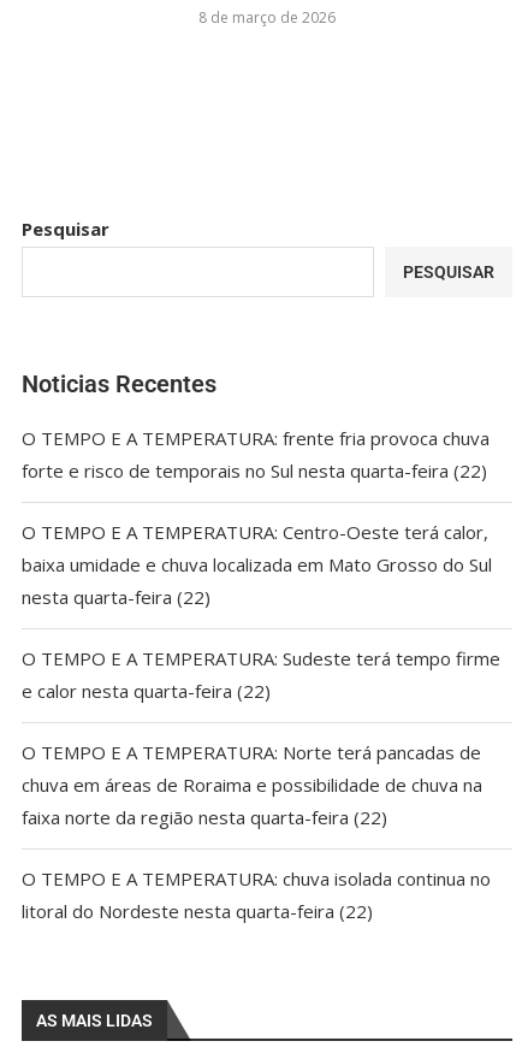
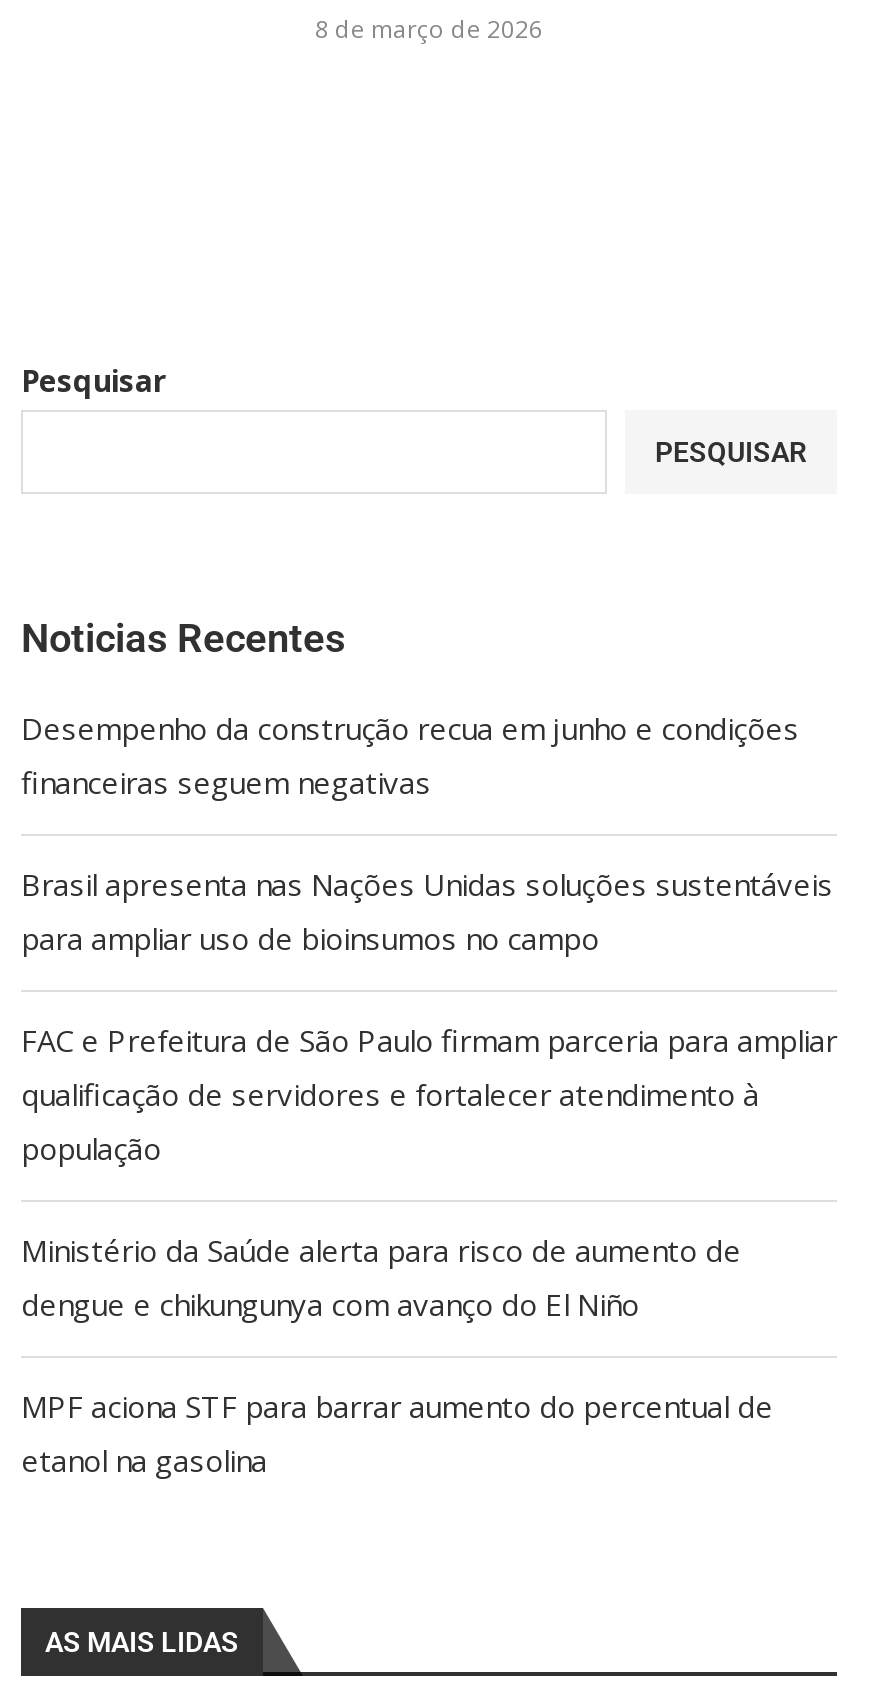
[22,426,490,483] O TEMPO E A TEMPERATURA: frente fria provoca chuva | forte e risco de temporais no Sul nesta quarta-feira (22) -> [21,709,799,803] Desempenho da construção recua em junho e condições | financeiras seguem negativas
[22,520,492,609] O TEMPO E A TEMPERATURA: Centro-Oeste terá calor, | baixa umidade e chuva localizada em Mato Grosso do Sul | nesta quarta-feira (22) -> [21,865,833,959] Brasil apresenta nas Nações Unidas soluções sustentáveis | para ampliar uso de bioinsumos no campo
[22,647,500,703] O TEMPO E A TEMPERATURA: Sudeste terá tempo firme | e calor nesta quarta-feira (22) -> [21,1021,837,1169] FAC e Prefeitura de São Paulo firmam parceria para ampliar | qualificação de servidores e fortalecer atendimento à | população
[22,741,482,830] O TEMPO E A TEMPERATURA: Norte terá pancadas de | chuva em áreas de Roraima e possibilidade de chuva na | faixa norte da região nesta quarta-feira (22) -> [21,1231,741,1325] Ministério da Saúde alerta para risco de aumento de | dengue e chikungunya com avanço do El Niño
[22,867,491,924] O TEMPO E A TEMPERATURA: chuva isolada continua no | litoral do Nordeste nesta quarta-feira (22) -> [21,1387,773,1481] MPF aciona STF para barrar aumento do percentual de | etanol na gasolina

